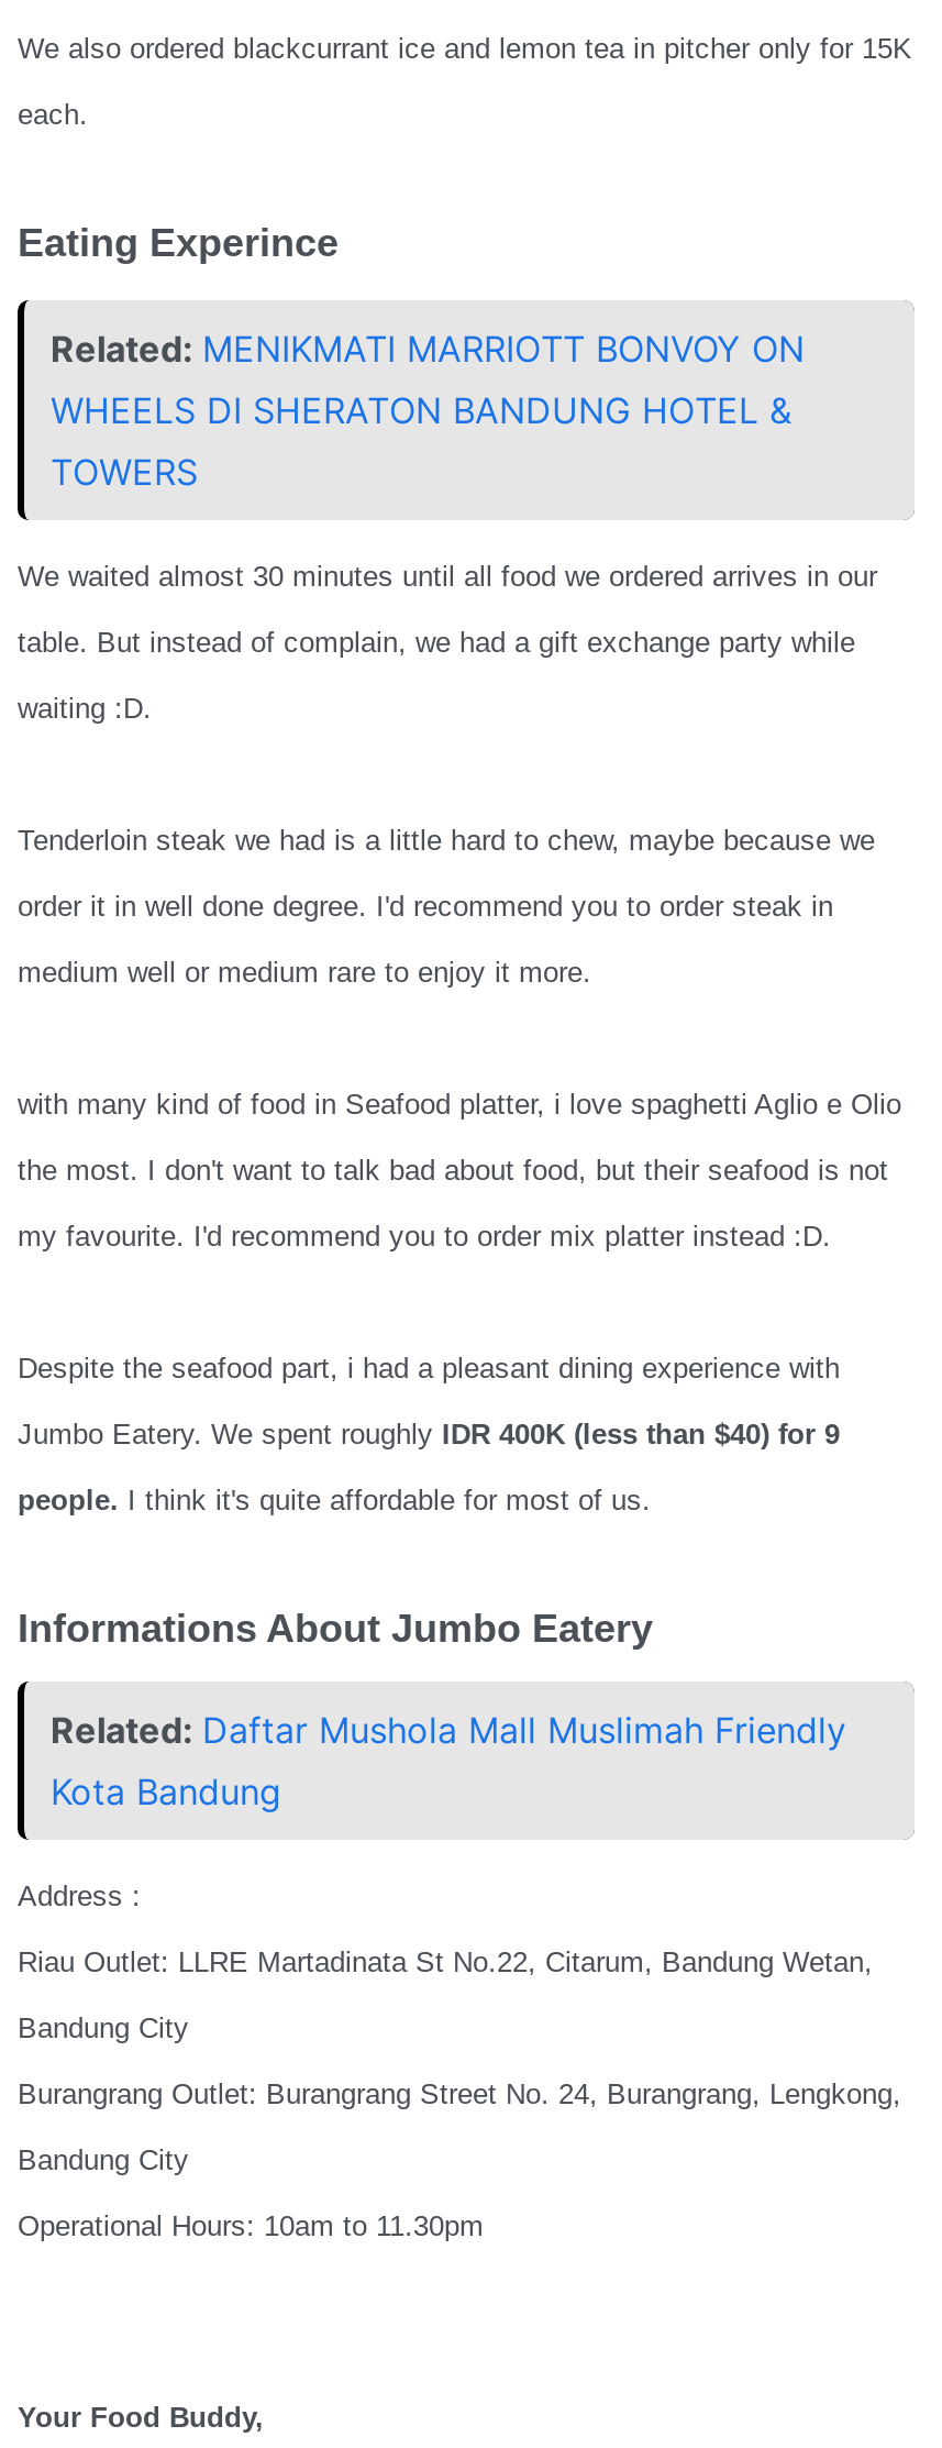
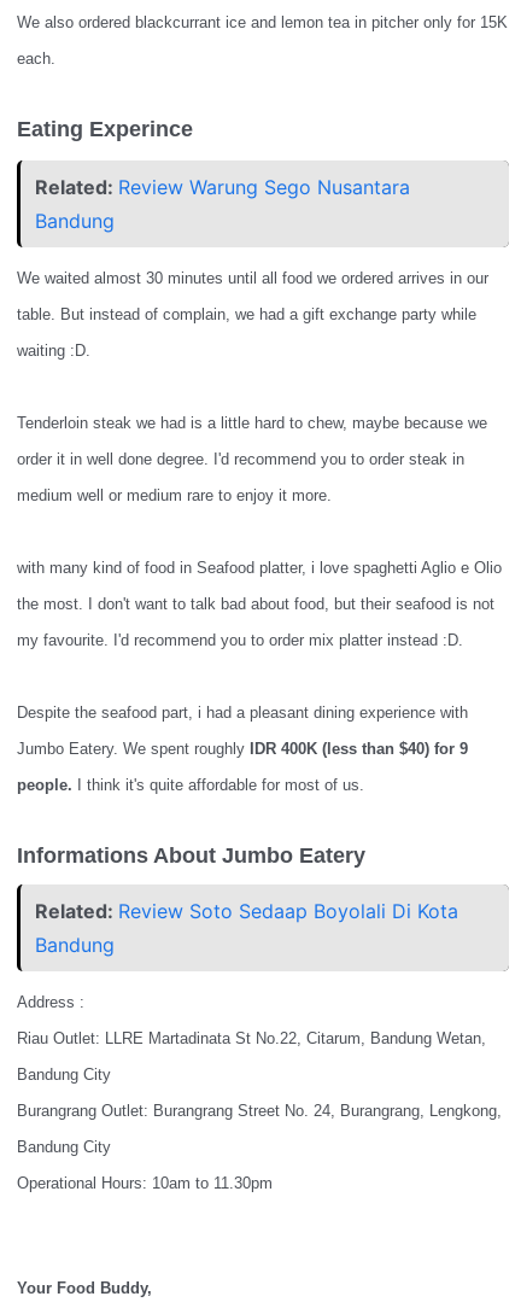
[51,327,805,494] Related: MENIKMATI MARRIOTT BONVOY ON | WHEELS DI SHERATON BANDUNG HOTEL & | TOWERS -> [35,175,410,233] Related: Review Warung Sego Nusantara | Bandung
[51,1708,846,1813] Related: Daftar Mushola Mall Muslimah Friendly | Kota Bandung -> [35,899,458,957] Related: Review Soto Sedaap Boyolali Di Kota | Bandung

